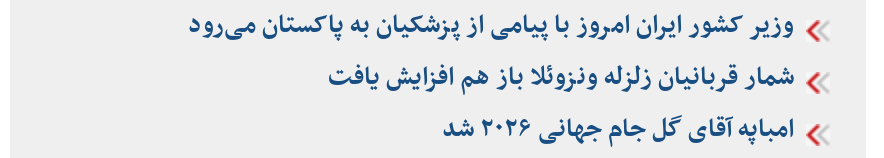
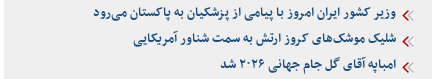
[328,57,794,101] شمار قربانیان زلزله ونزوئلا باز هم افزایش یافت -> [133,28,396,50] شلیک موشک‌های کروز ارتش به سمت شناور آمریکایی

